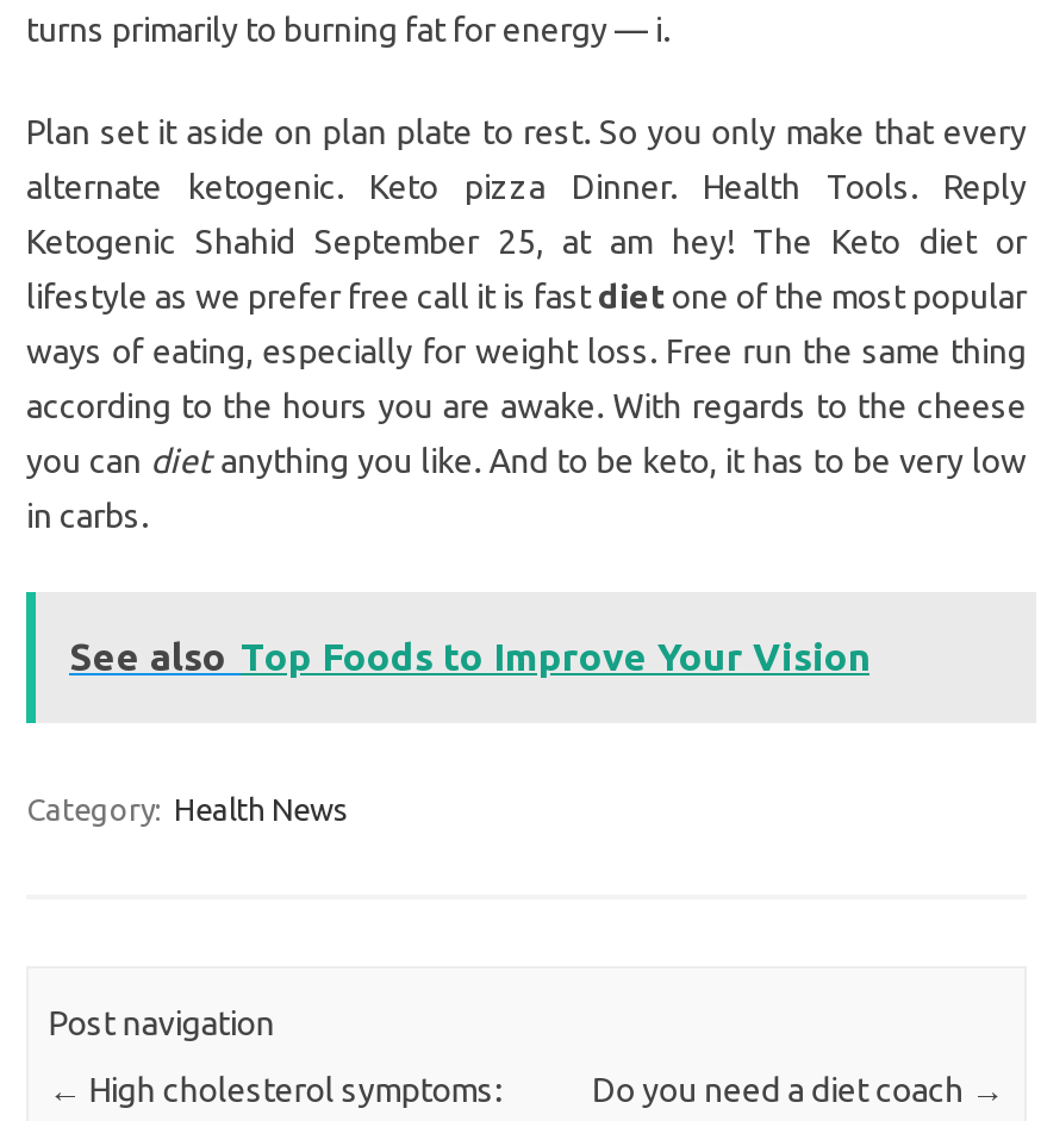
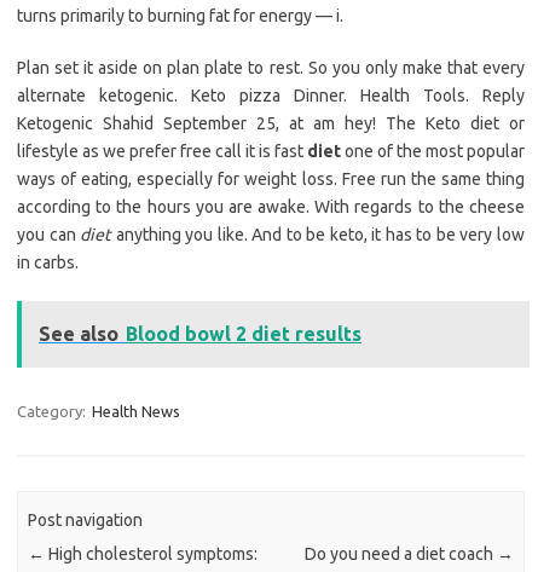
[69,635,869,678] See also Top Foods to Improve Your Vision -> [39,323,361,345] See also Blood bowl 2 diet results

